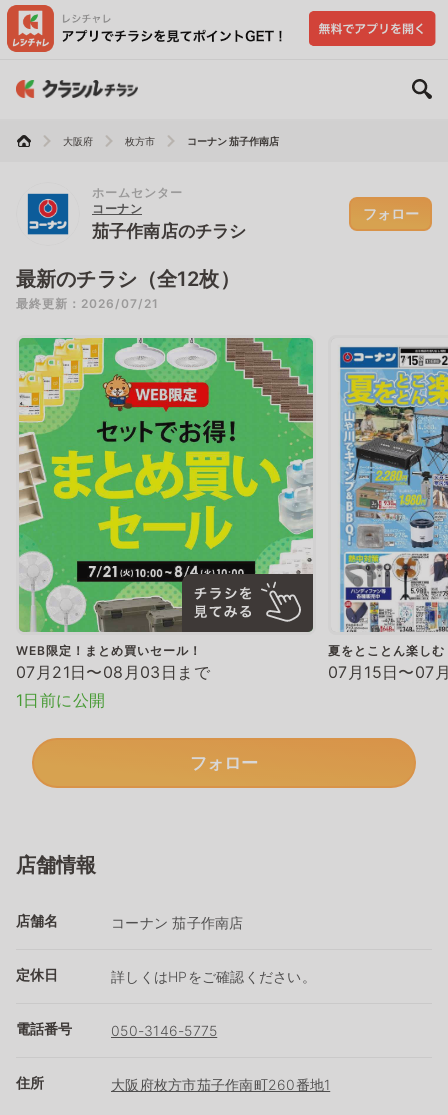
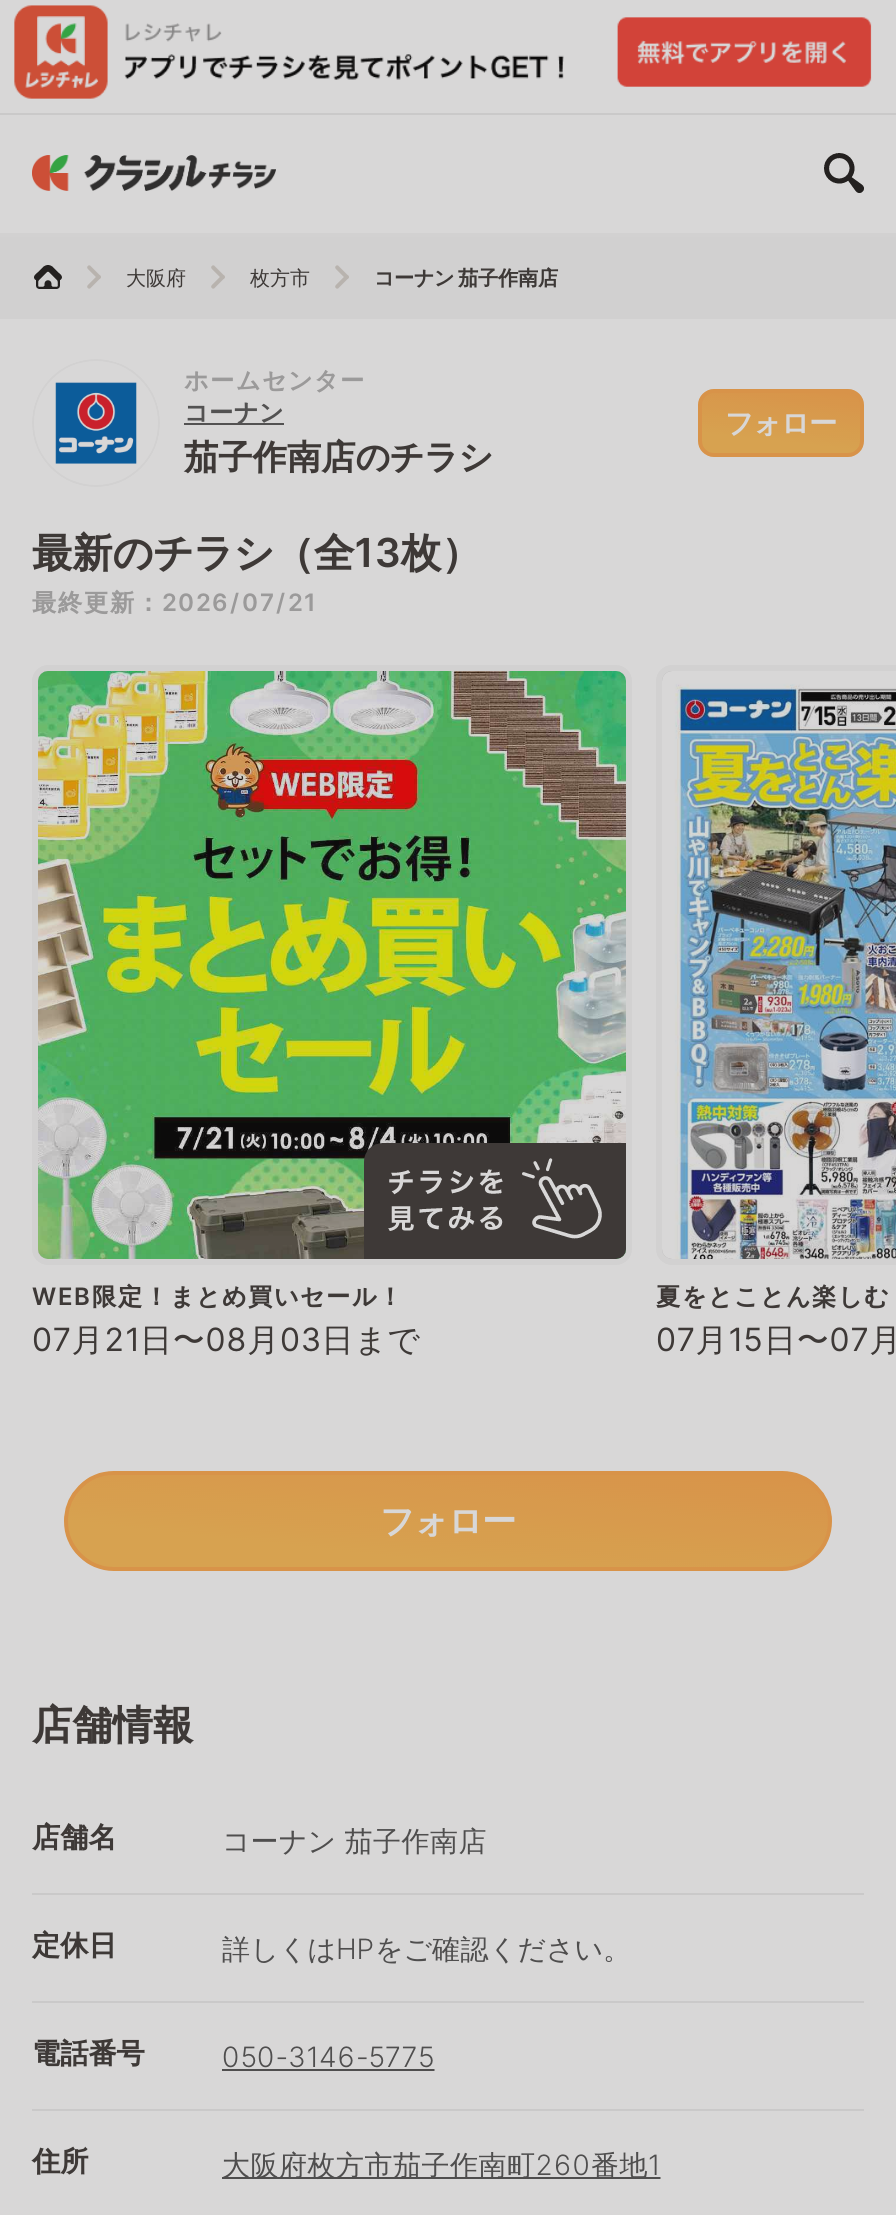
[16,267,240,291] 最新のチラシ（全12枚） -> [32,529,482,577] 最新のチラシ（全13枚）
[16,690,105,710] 1日前に公開 -> none

